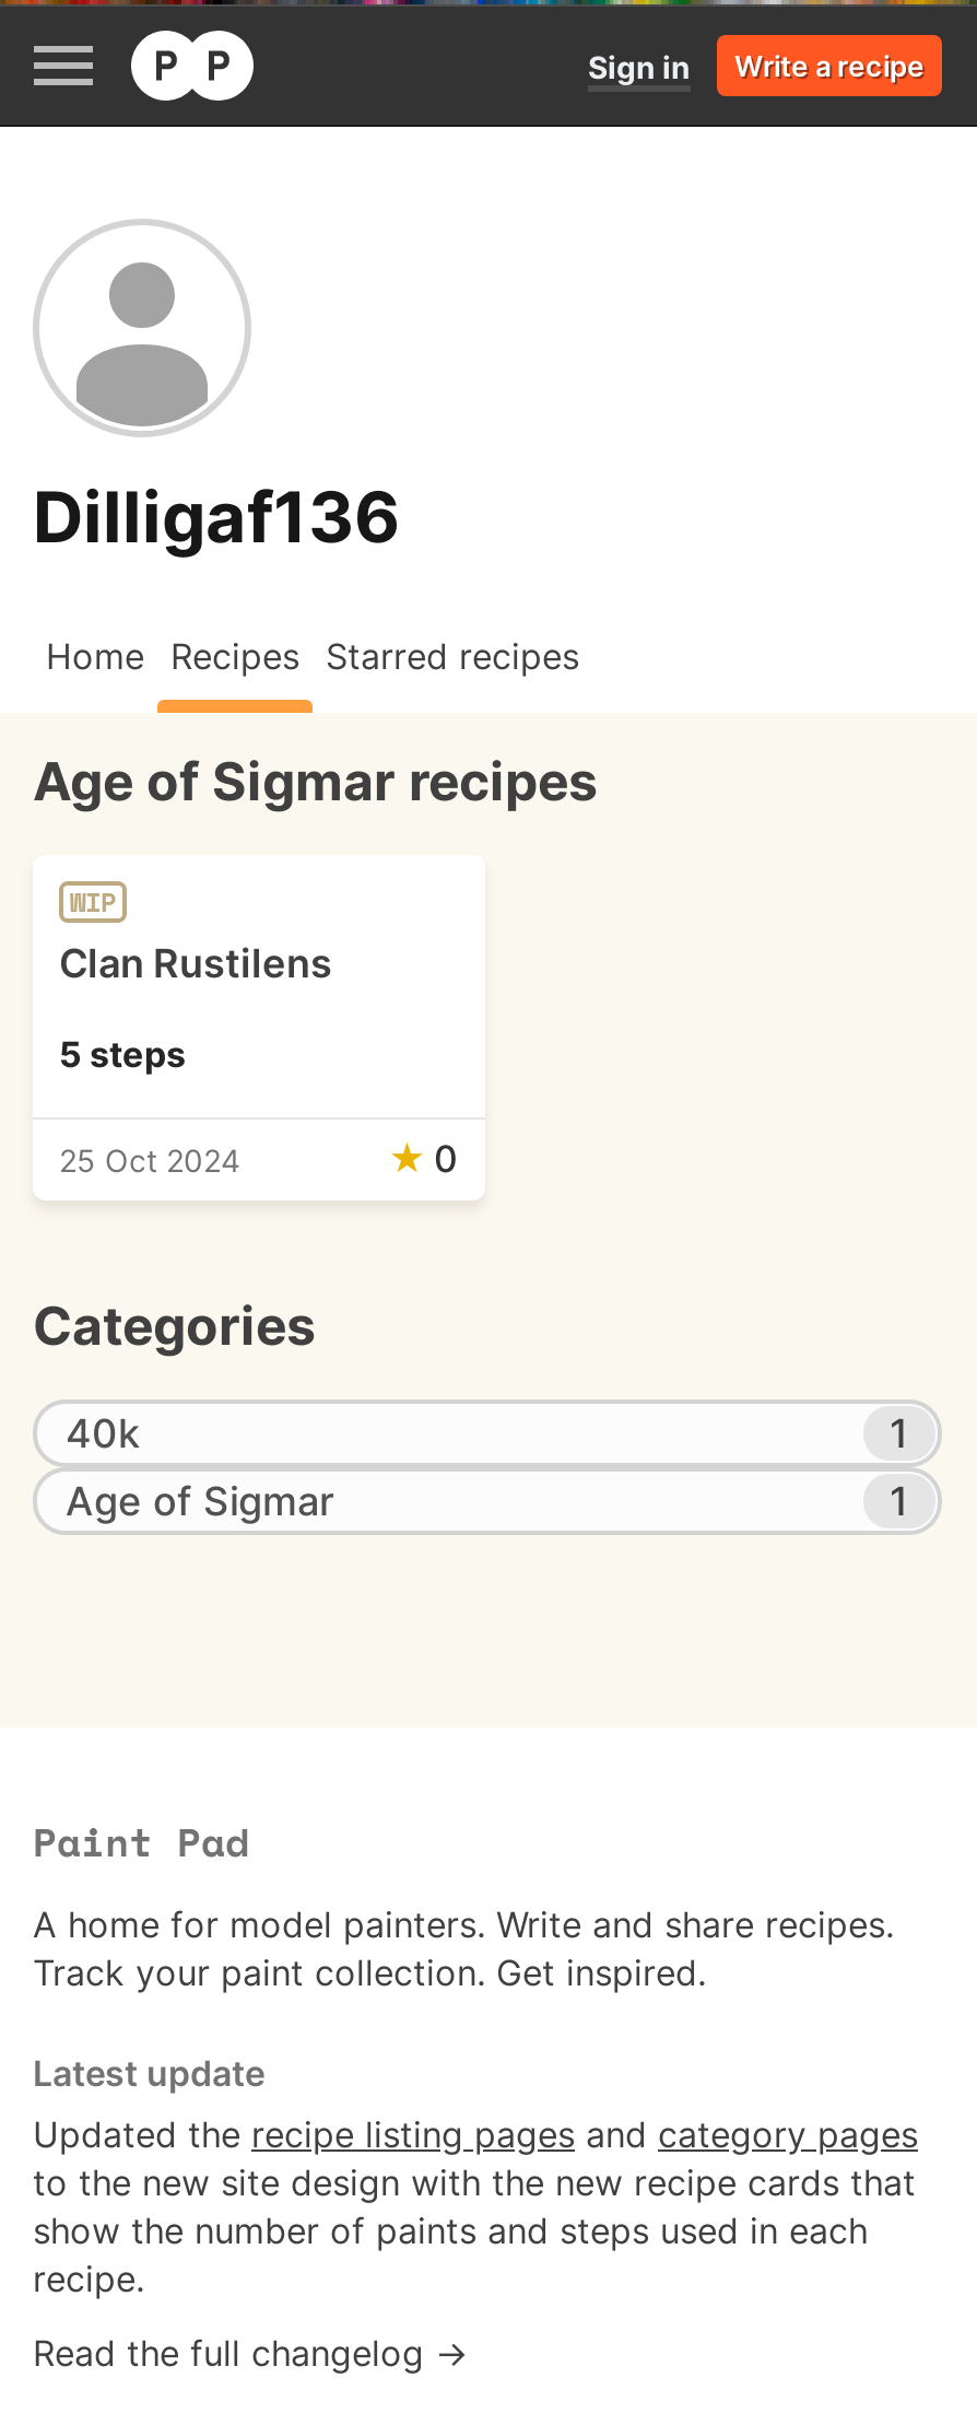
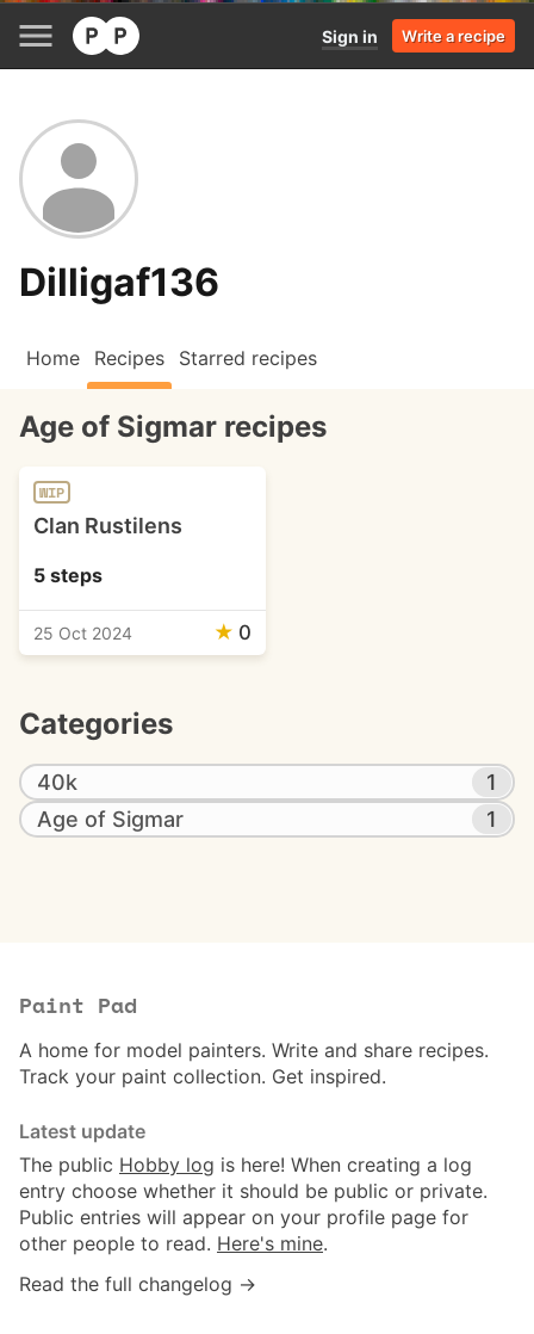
[33,2112,918,2300] Updated the recipe listing pages and category pages | to the new site design with the new recipe cards that | show the number of paints and steps used in each | recipe. -> [19,1153,488,1255] The public Hobby log is here! When creating a log | entry choose whether it should be public or private. | Public entries will appear on your profile page for | other people to read. Here's mine.

